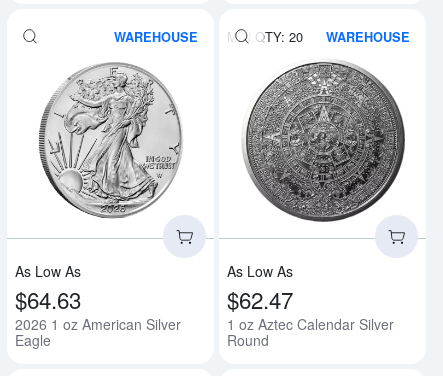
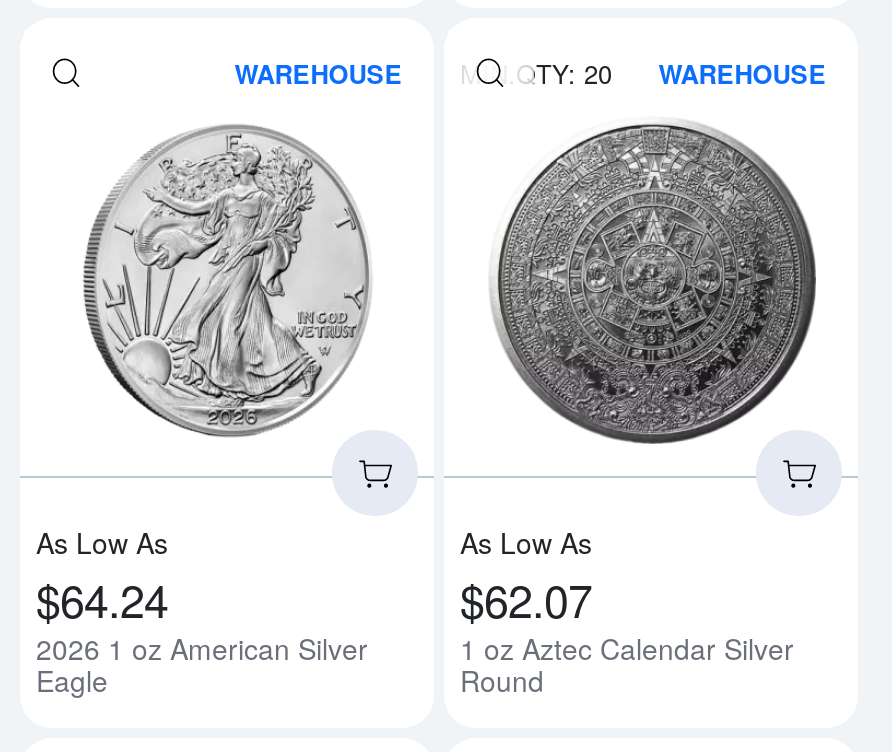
[15,283,81,315] $64.63 -> [36,567,168,631] $64.24
[227,283,293,315] $62.47 -> [460,567,592,631] $62.07

